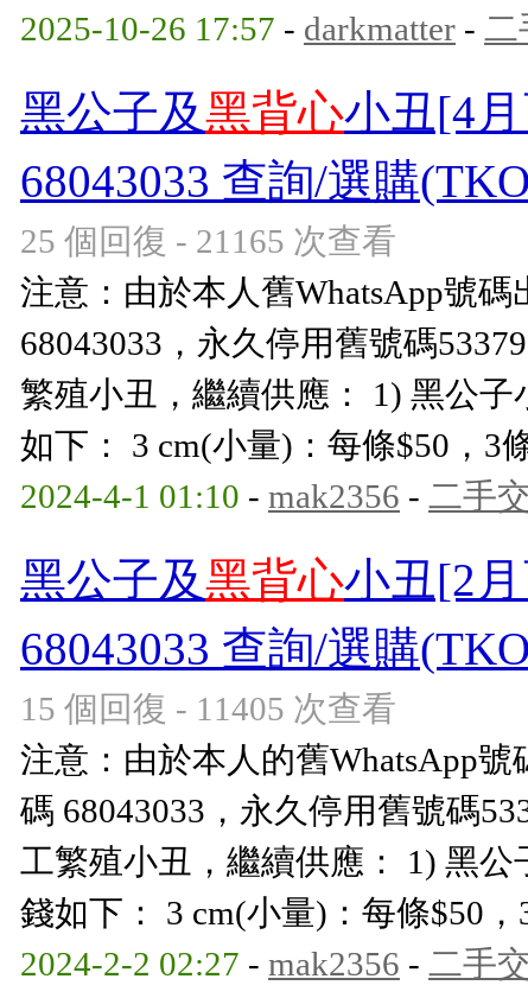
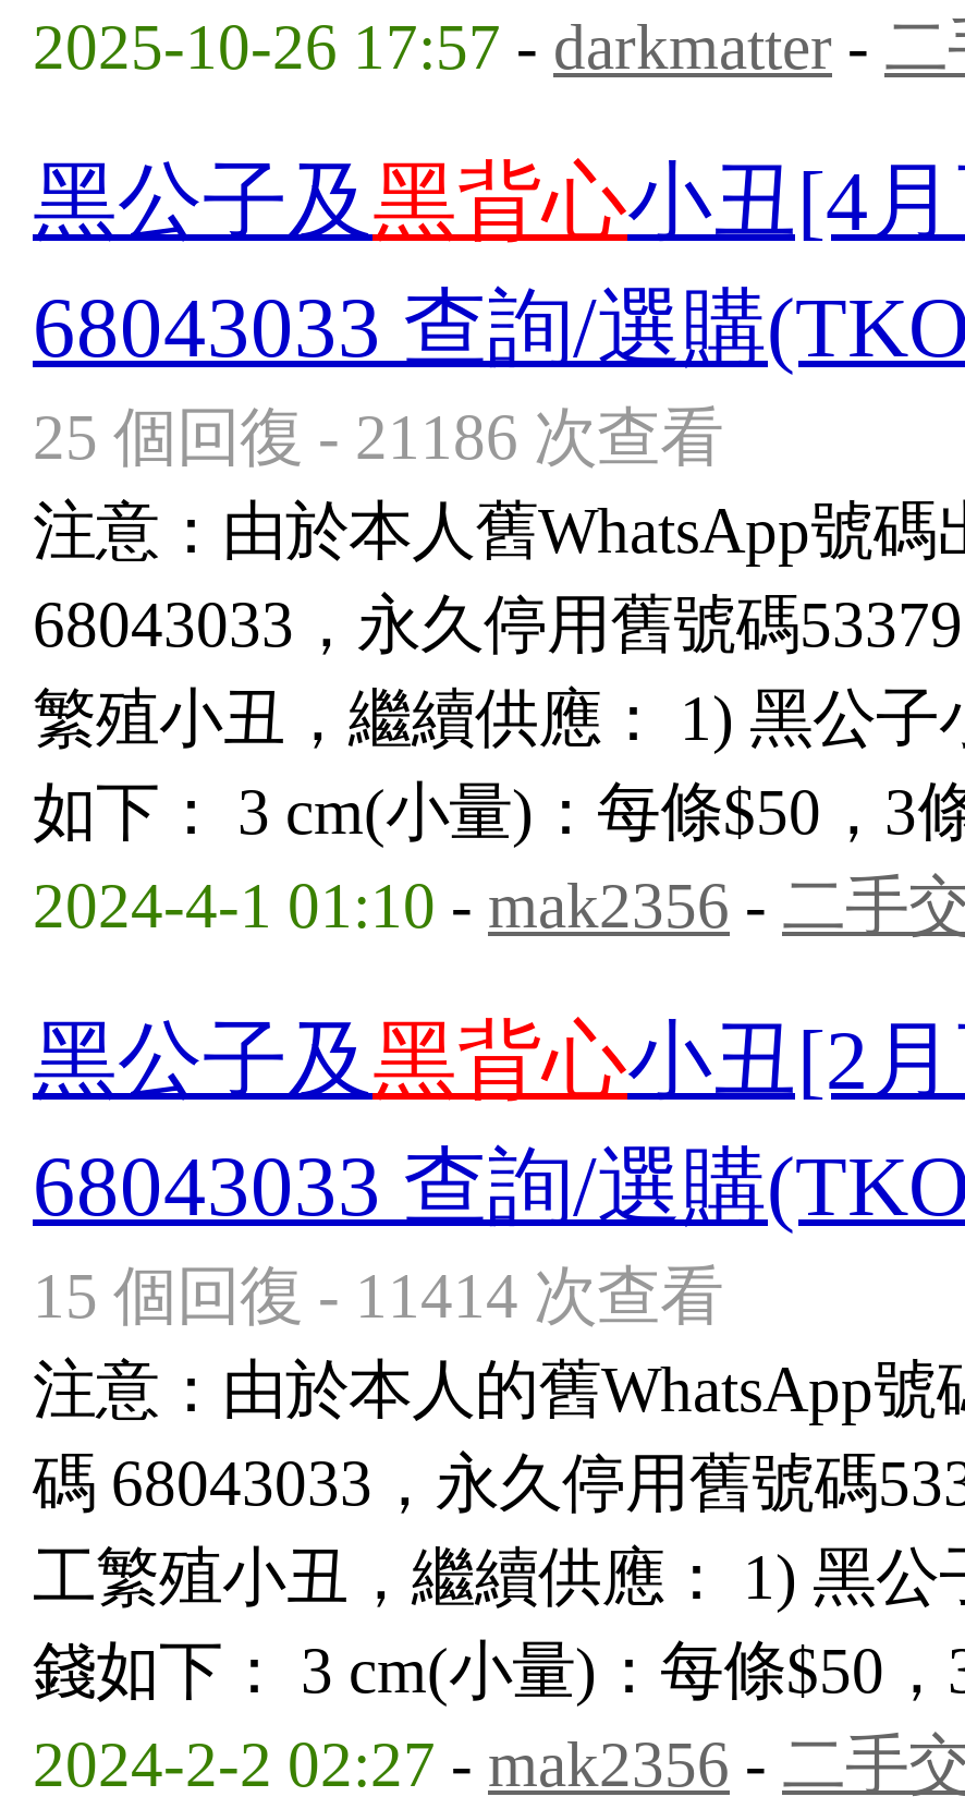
[20,222,396,260] 25 個回復 - 21165 次查看 -> [33,402,723,472] 25 個回復 - 21186 次查看
[20,689,396,727] 15 個回復 - 11405 次查看 -> [33,1261,723,1331] 15 個回復 - 11414 次查看

